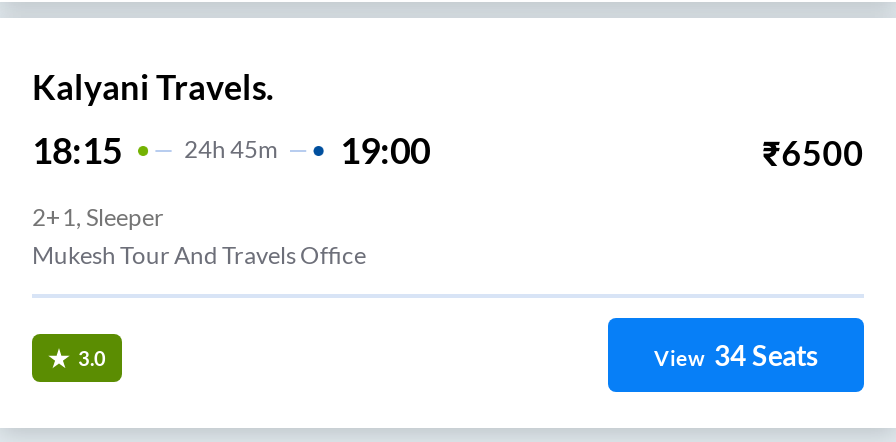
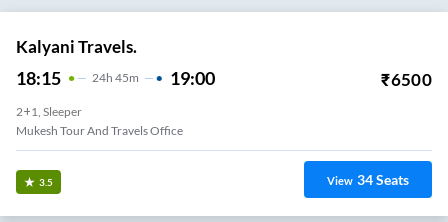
[78,346,106,370] 3.0 -> [39,176,53,188] 3.5

